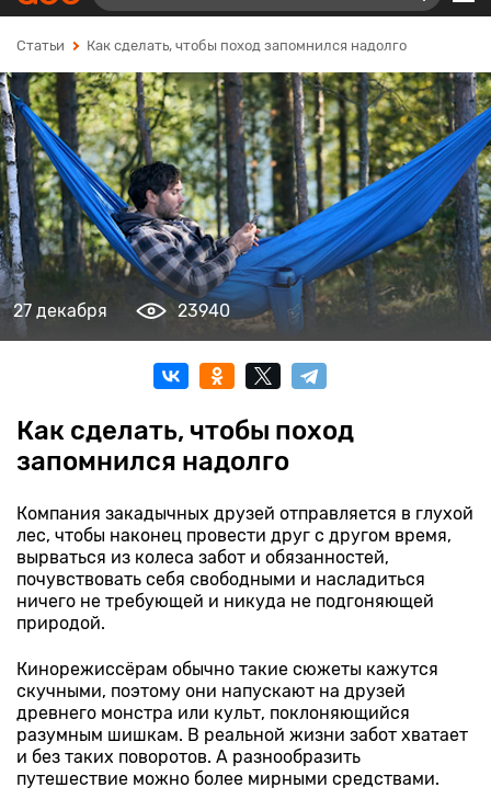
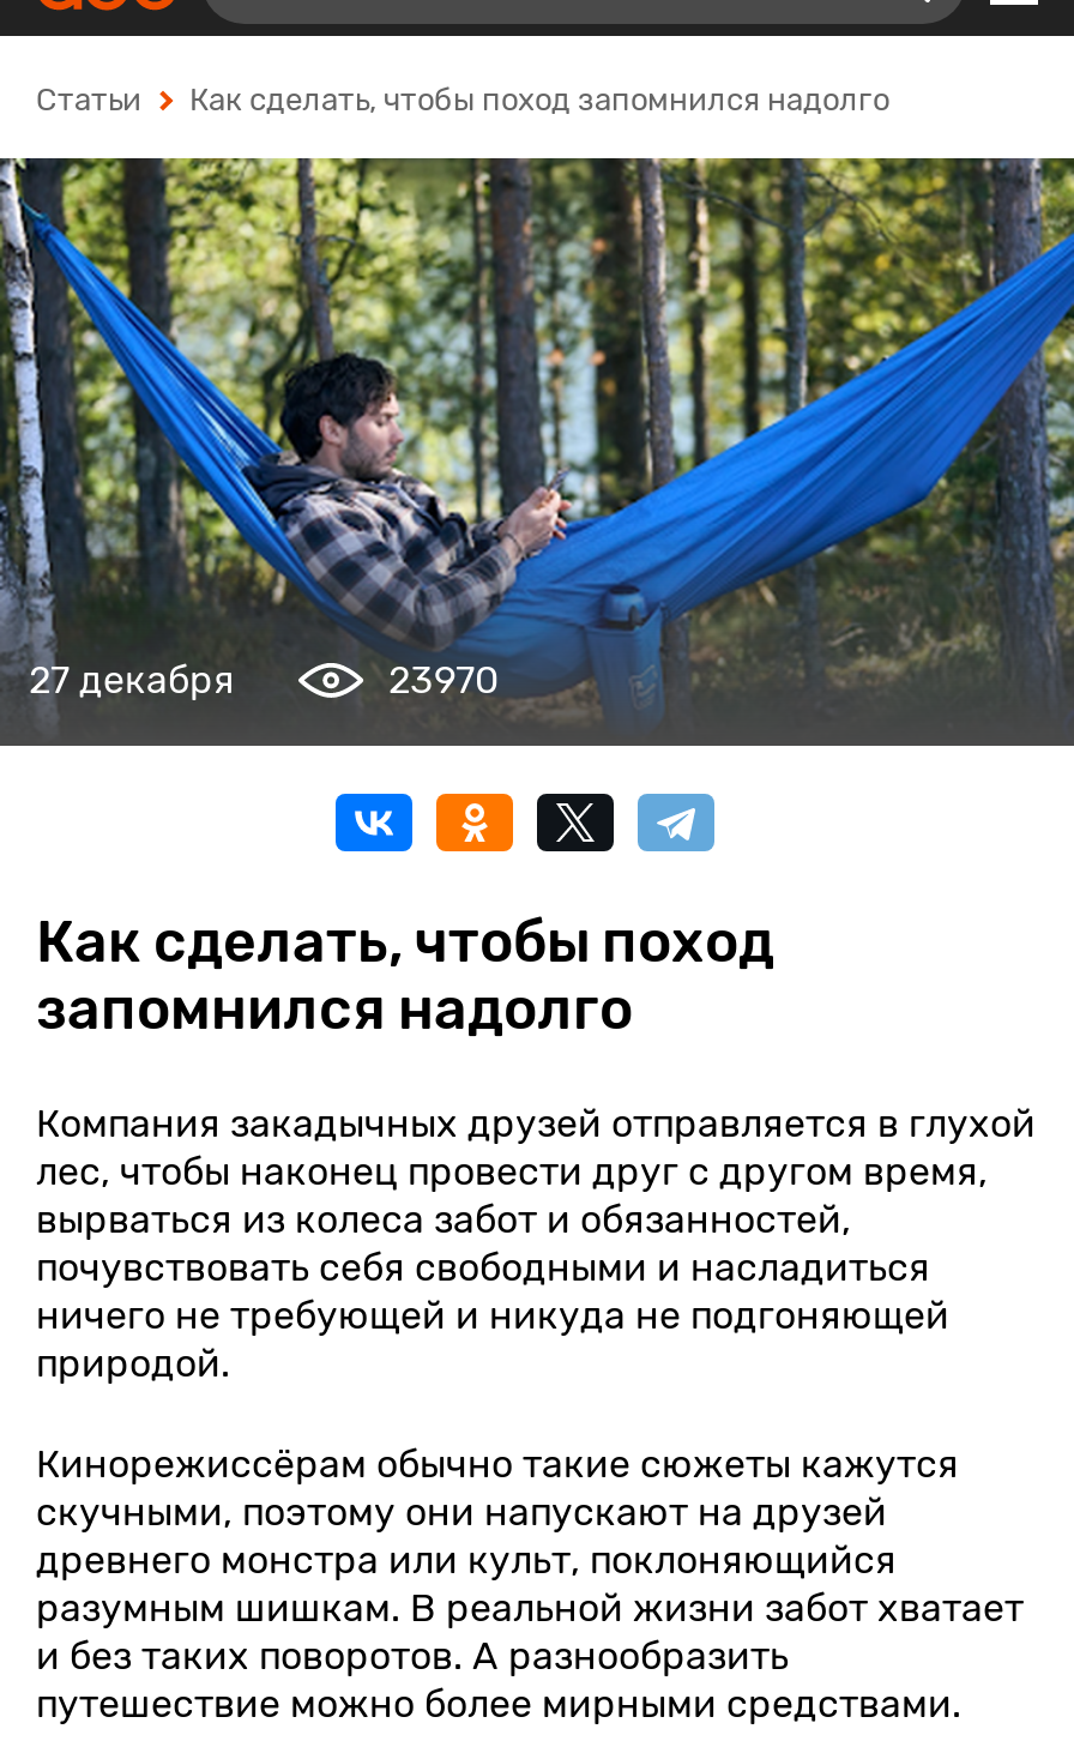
[178,300,230,321] 23940 -> [388,656,499,702] 23970

